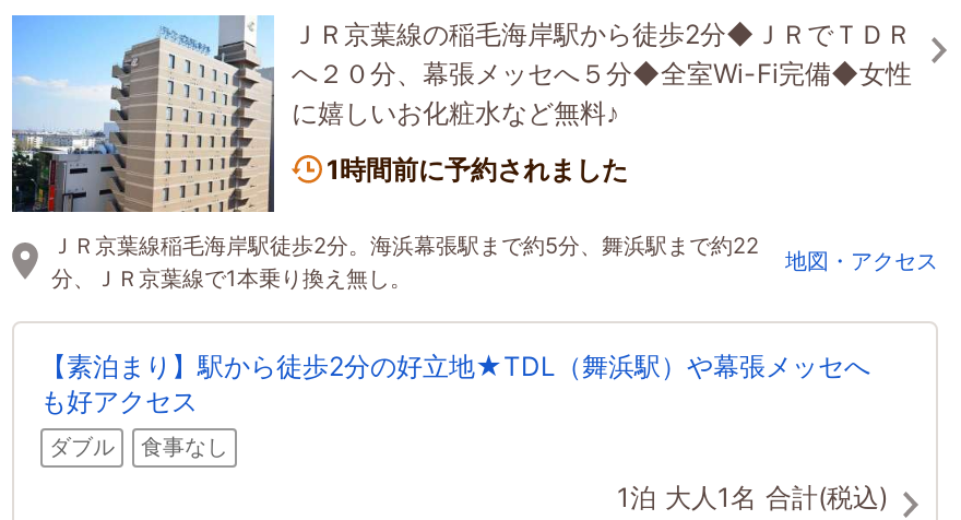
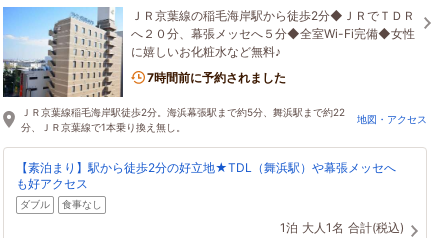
[327,152,628,185] 1時間前に予約されました -> [147,70,286,85] 7時間前に予約されました

